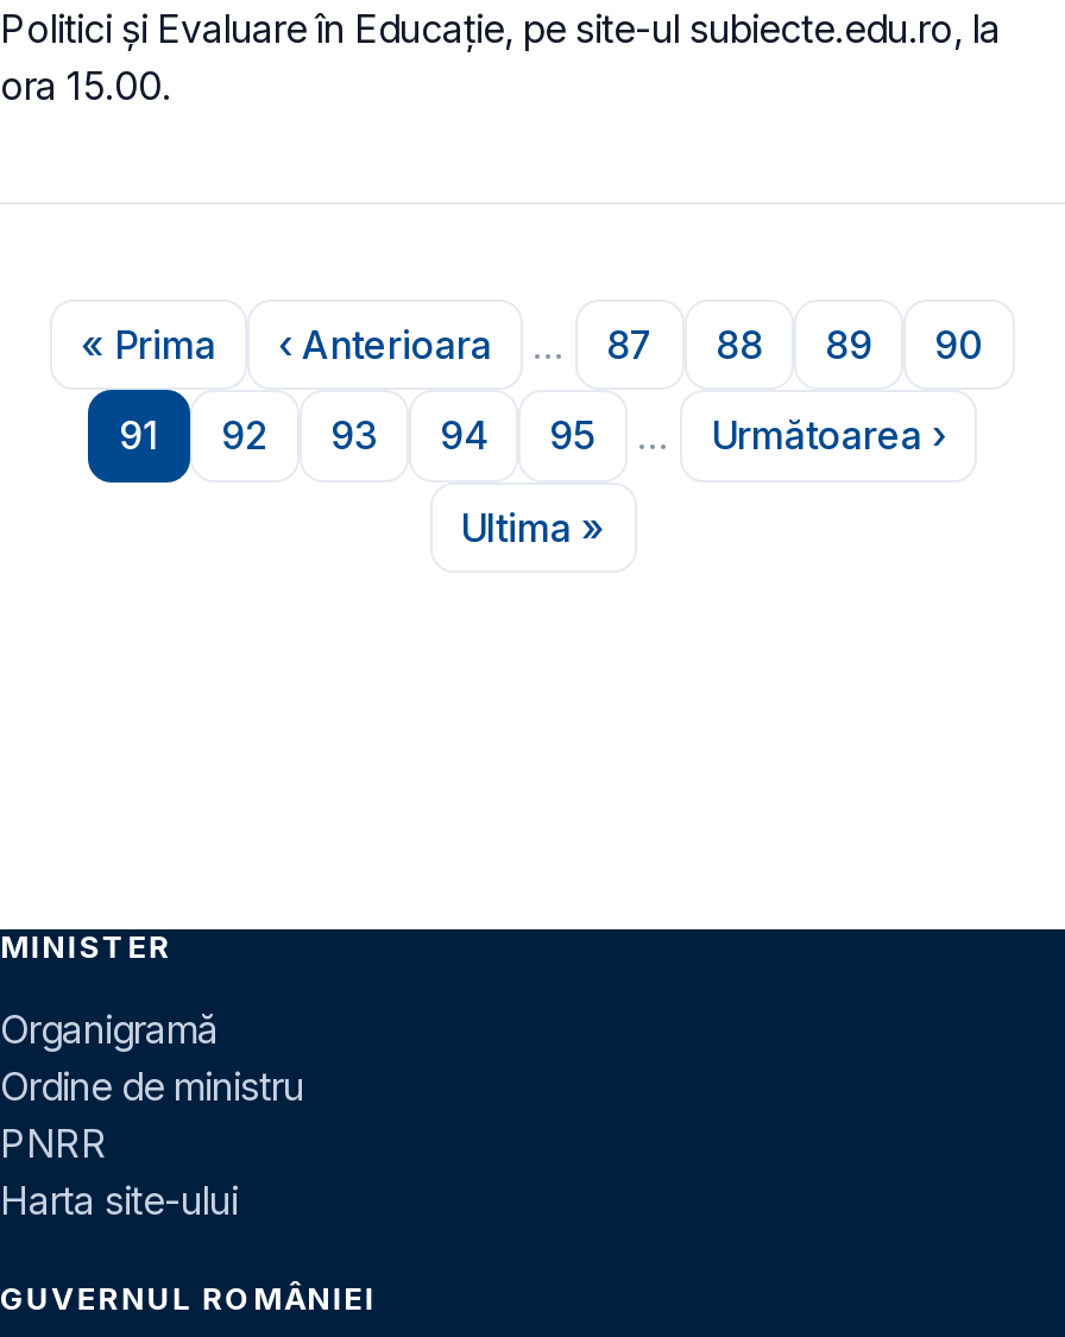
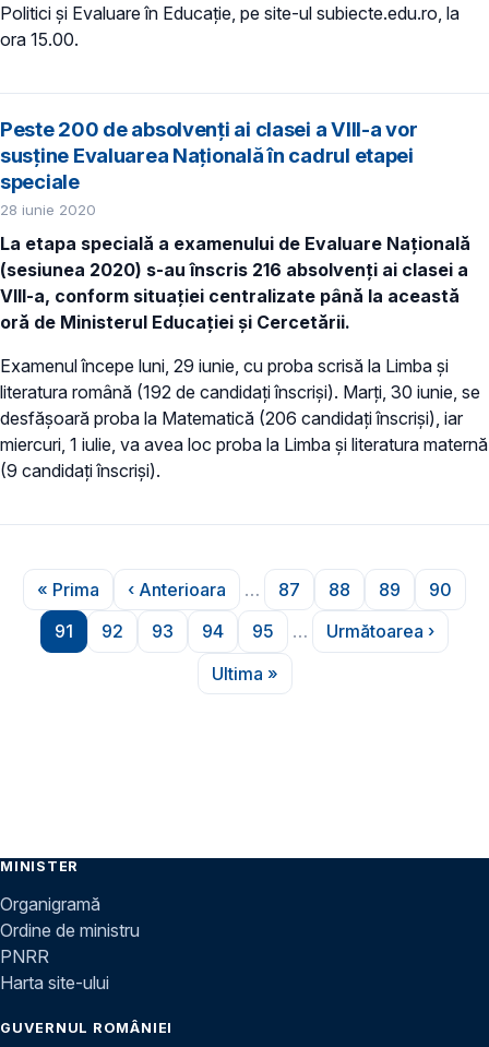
none -> [0,117,488,481] Peste 200 de absolvenți ai clasei a VIII-a vor | susține Evaluarea Națională în cadrul etapei | speciale | 28 iunie 2020 | La etapa specială a examenului de Evaluare Națională | (sesiunea 2020) s-au înscris 216 absolvenți ai clasei a | VIII-a, conform situației centralizate până la această | oră de Ministerul Educației și Cercetării. | Examenul începe luni, 29 iunie, cu proba scrisă la Limba și | literatura română (192 de candidați înscriși). Marți, 30 iunie, se | desfășoară proba la Matematică (206 candidați înscriși), iar | miercuri, 1 iulie, va avea loc proba la Limba și literatura maternă | (9 candidați înscriși).

